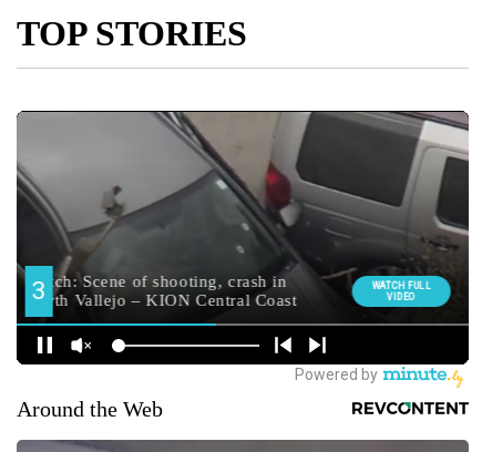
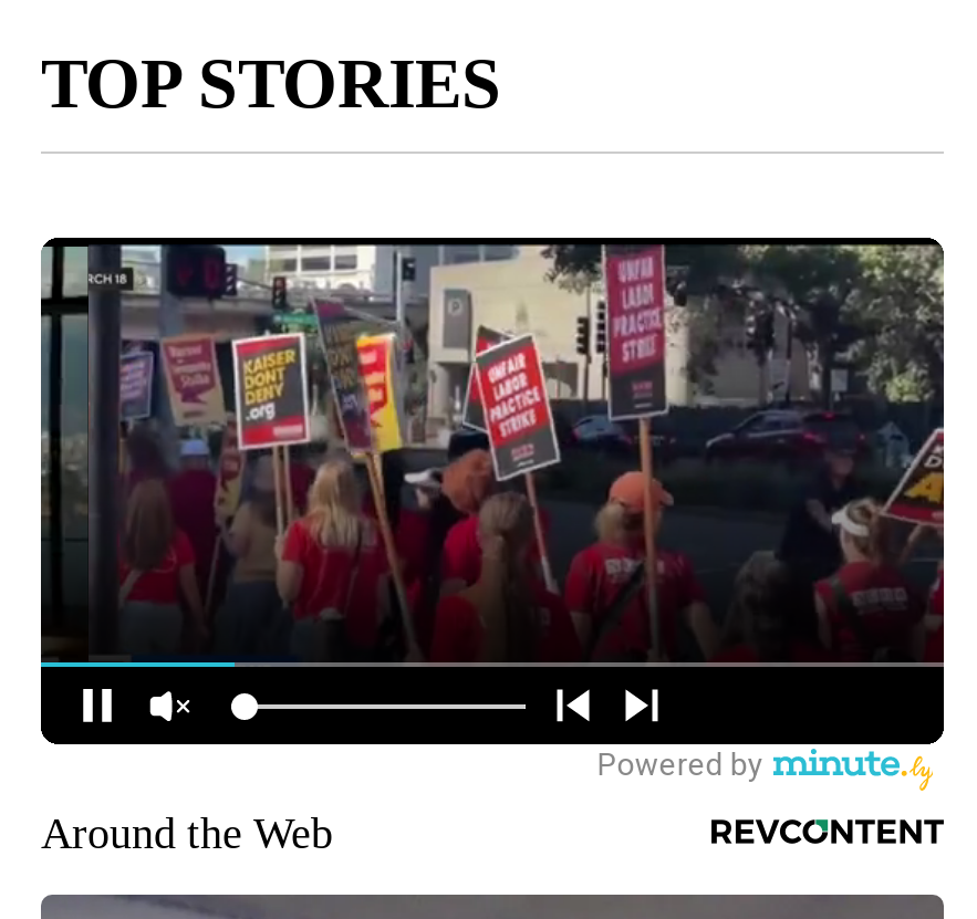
[17,111,469,327] [image] -> [41,238,944,669] [image]

